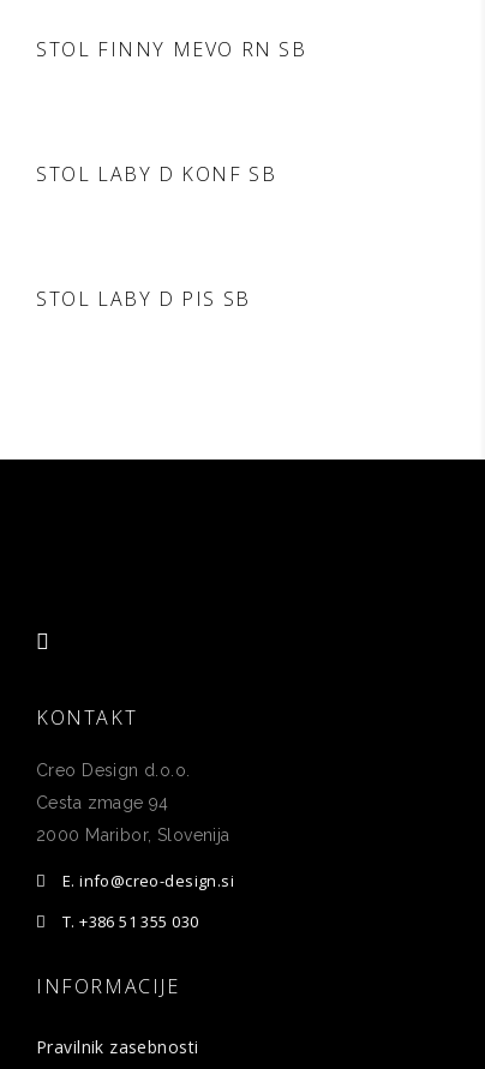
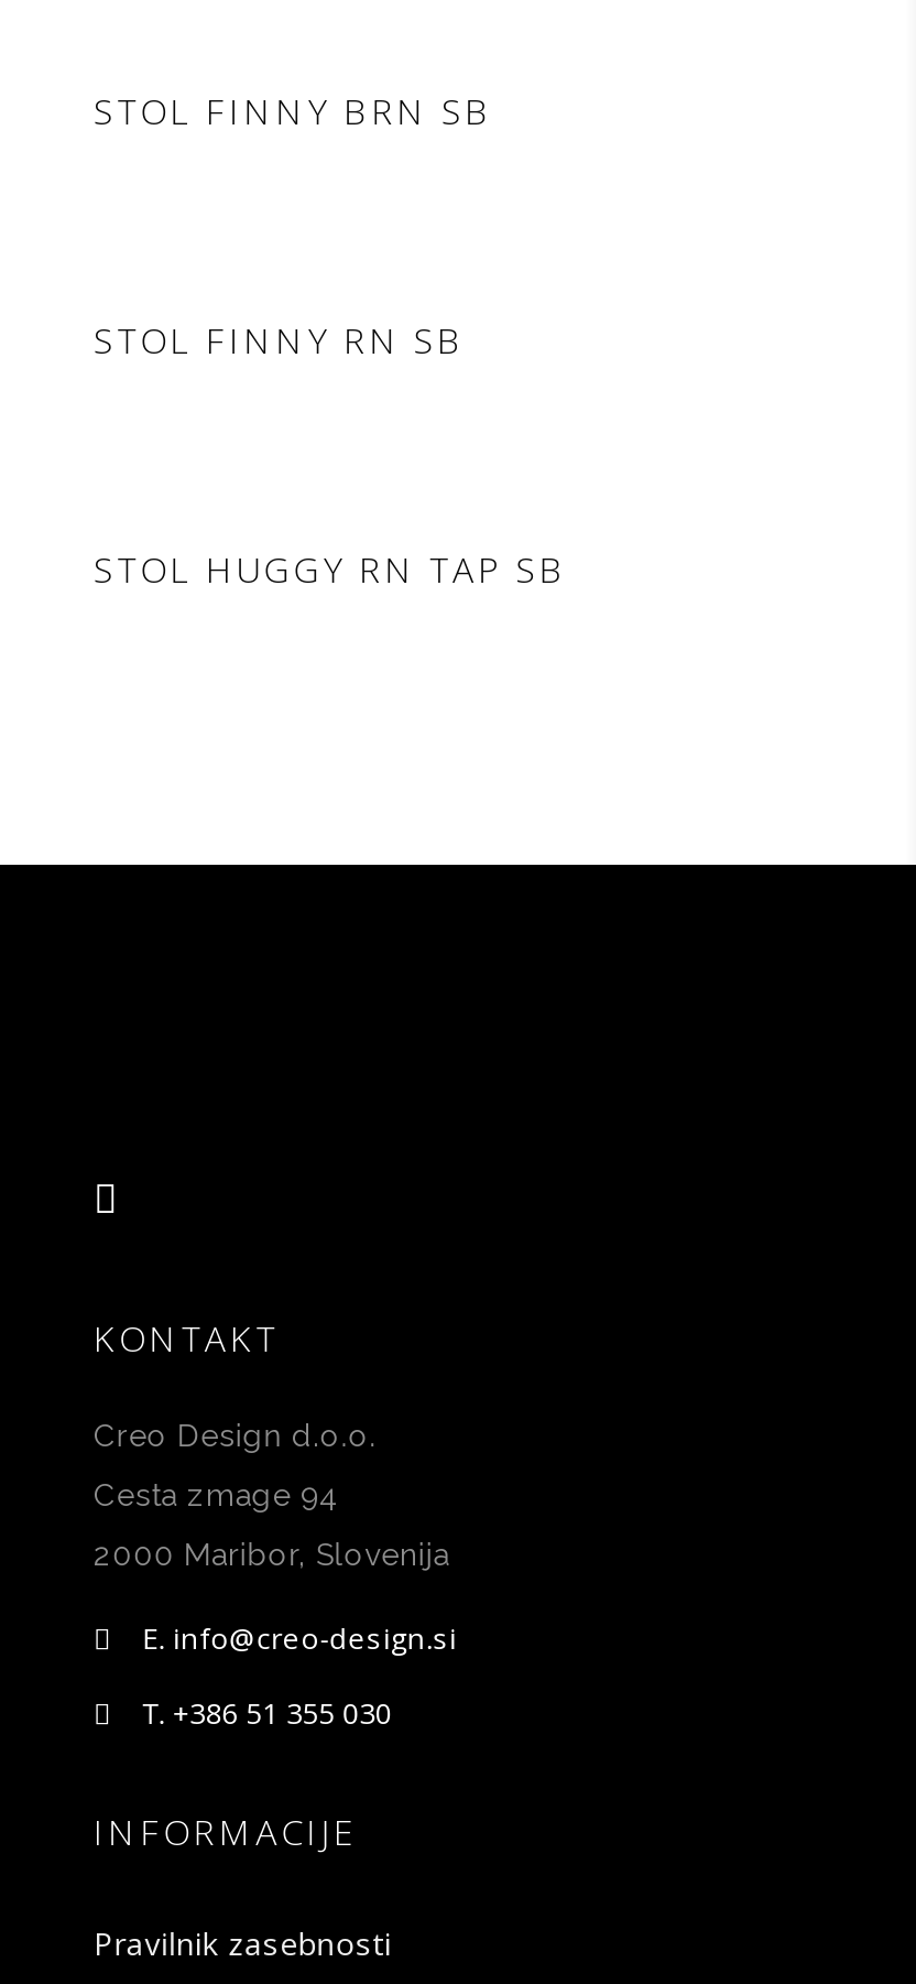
[36,36,307,63] STOL FINNY MEVO RN SB -> [94,87,493,136] STOL FINNY BRN SB
[36,161,277,187] STOL LABY D KONF SB -> [94,316,465,365] STOL FINNY RN SB
[36,285,251,312] STOL LABY D PIS SB -> [94,545,567,594] STOL HUGGY RN TAP SB

